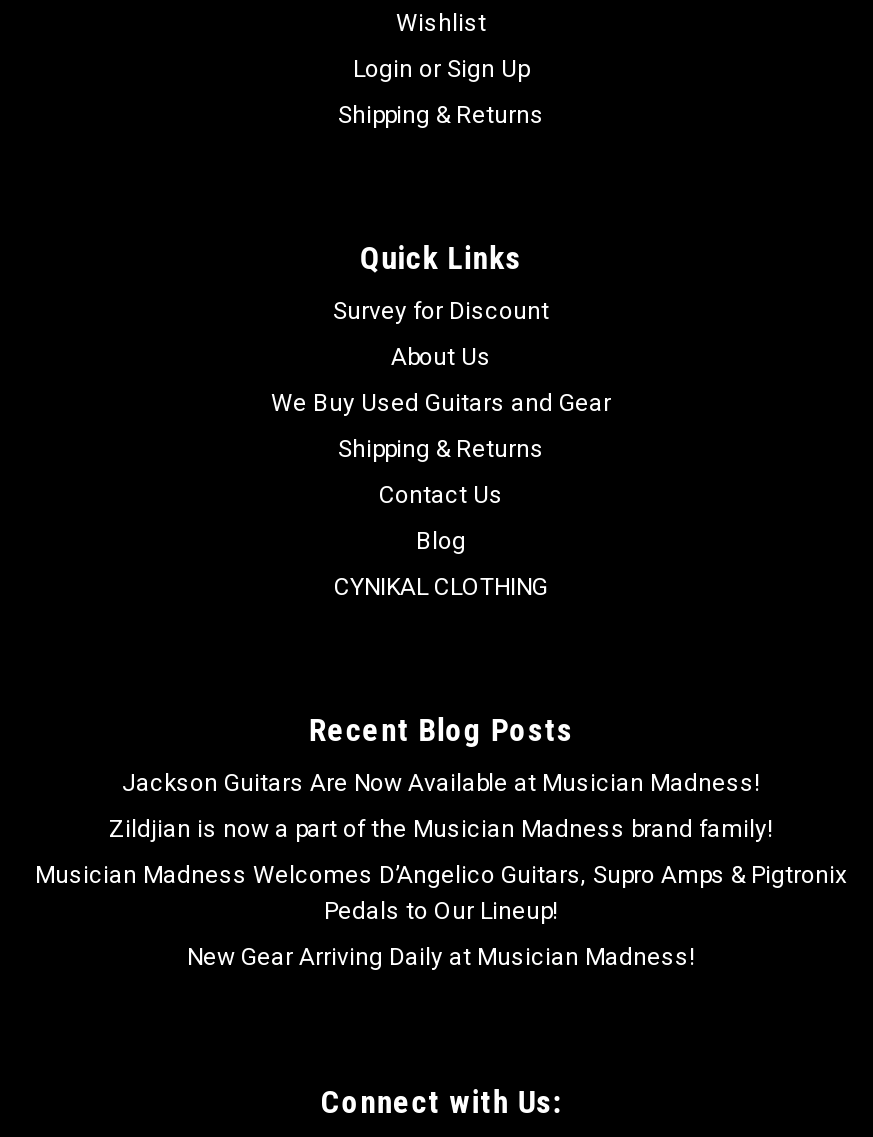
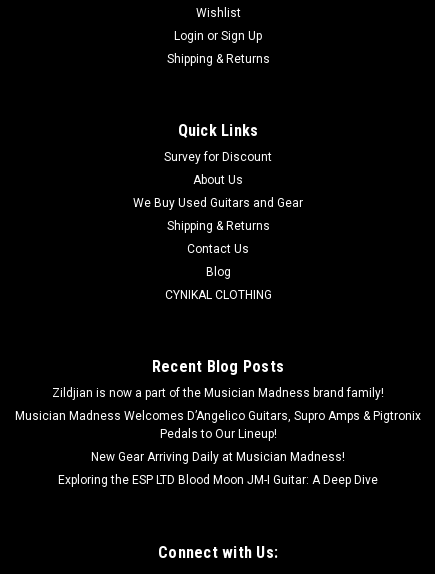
[122,770,760,798] Jackson Guitars Are Now Available at Musician Madness! -> none
moved [35,816,847,972] -> [15,386,421,464]: Zildjian is now a part of the Musician Madness brand family! | Musician Madness Welcomes D’Angelico Guitars, Supro Amps & Pigtronix | Pedals to Our Lineup! | New Gear Arriving Daily at Musician Madness!
none -> [58,473,378,487] Exploring the ESP LTD Blood Moon JM-I Guitar: A Deep Dive

